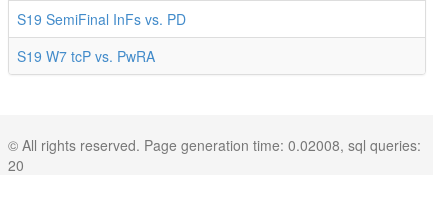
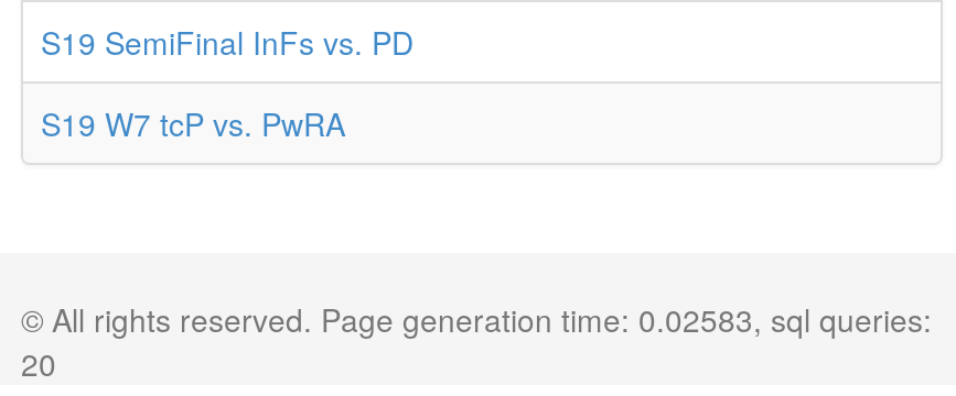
[8,135,421,155] © All rights reserved. Page generation time: 0.02008, sql queries: -> [21,297,932,341] © All rights reserved. Page generation time: 0.02583, sql queries:

